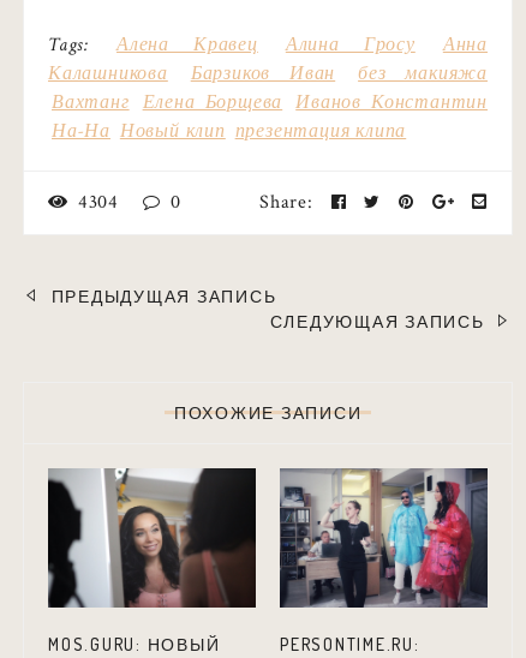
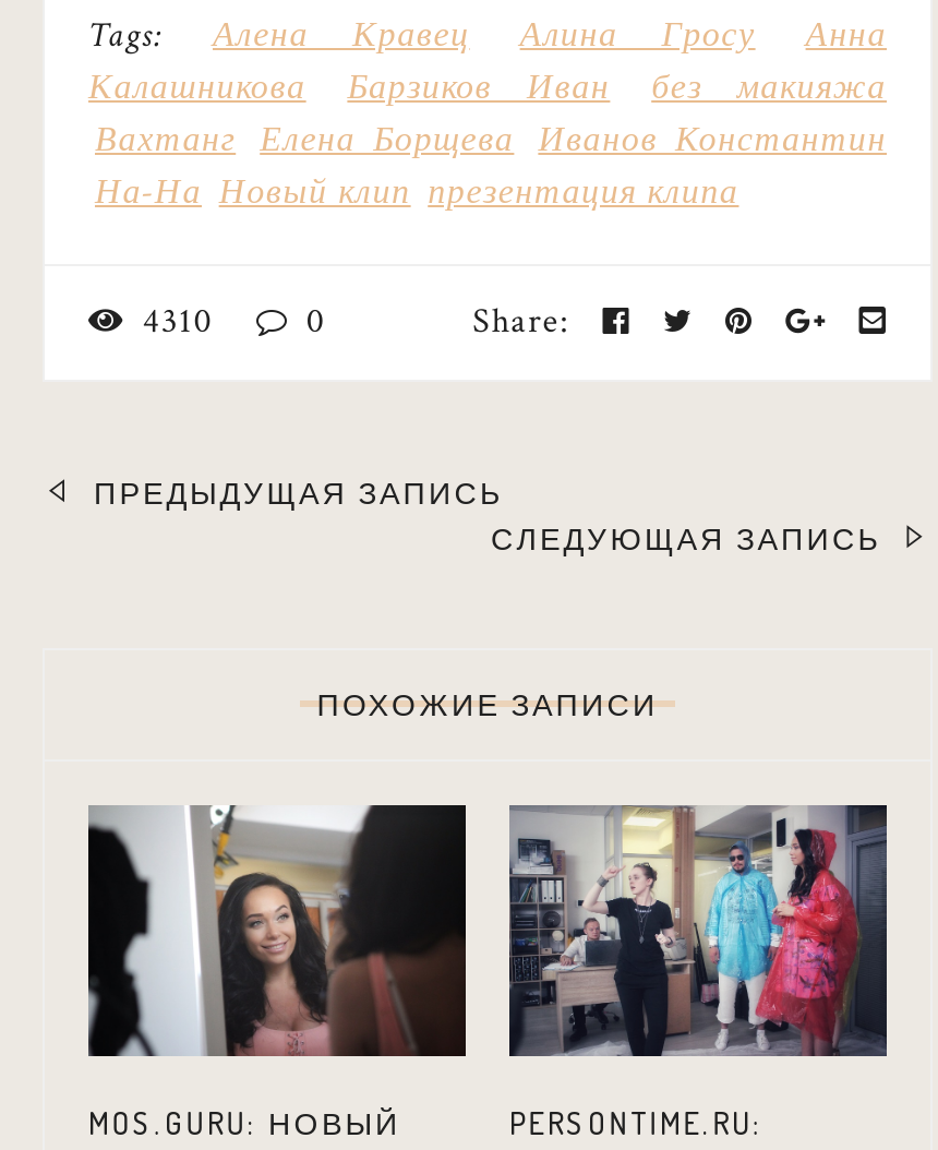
[78,190,119,215] 4304 -> [142,300,213,346] 4310

